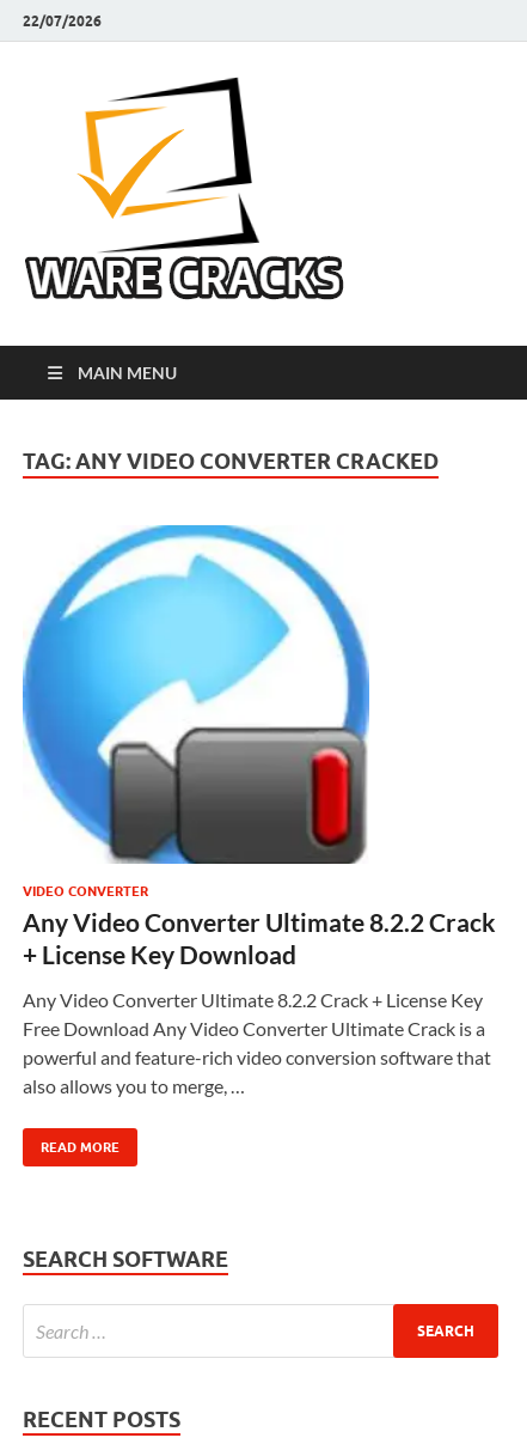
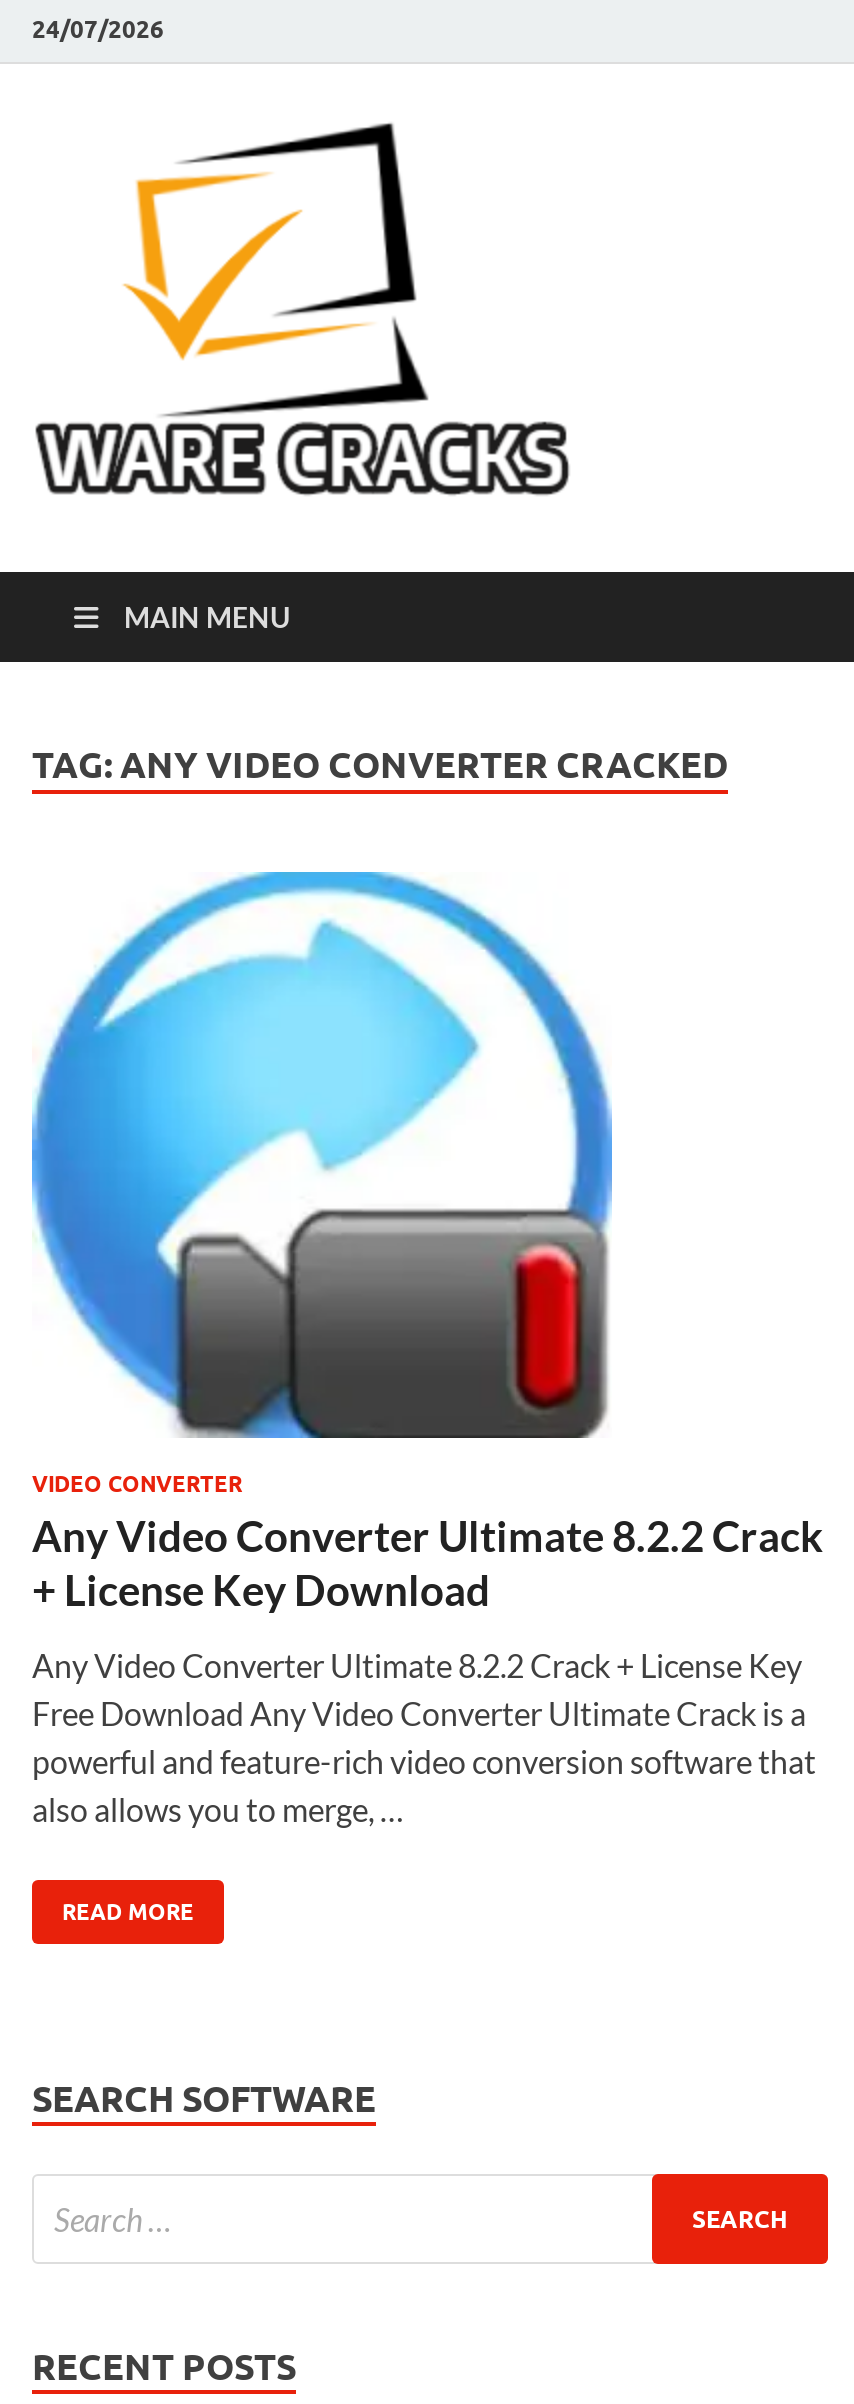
[23,11,102,29] 22/07/2026 -> [32,13,164,43] 24/07/2026

